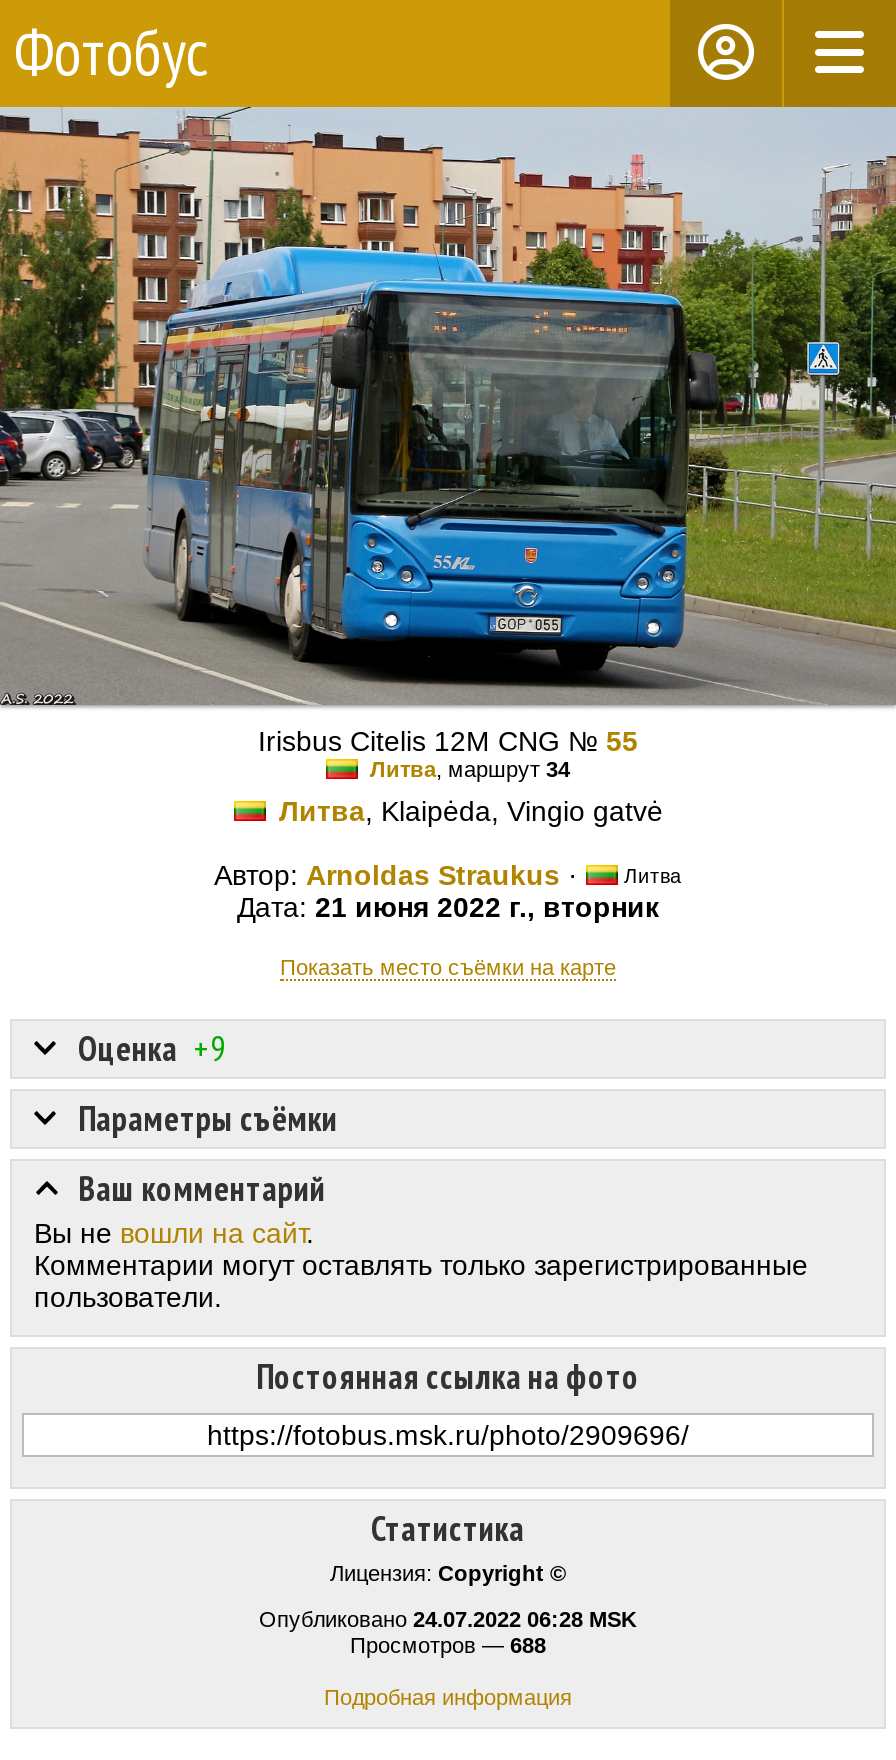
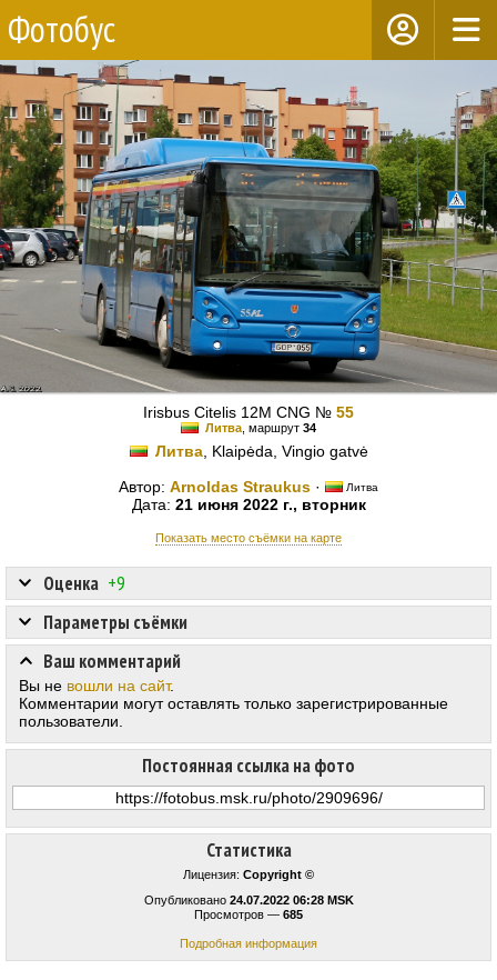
[350,1633,546,1657] Просмотров — 688 -> [194,908,303,921] Просмотров — 685

